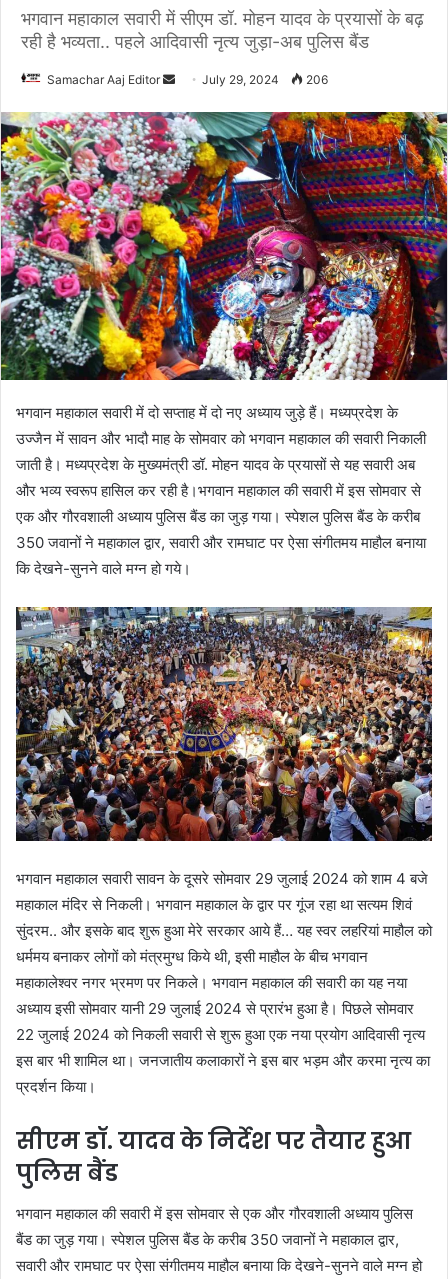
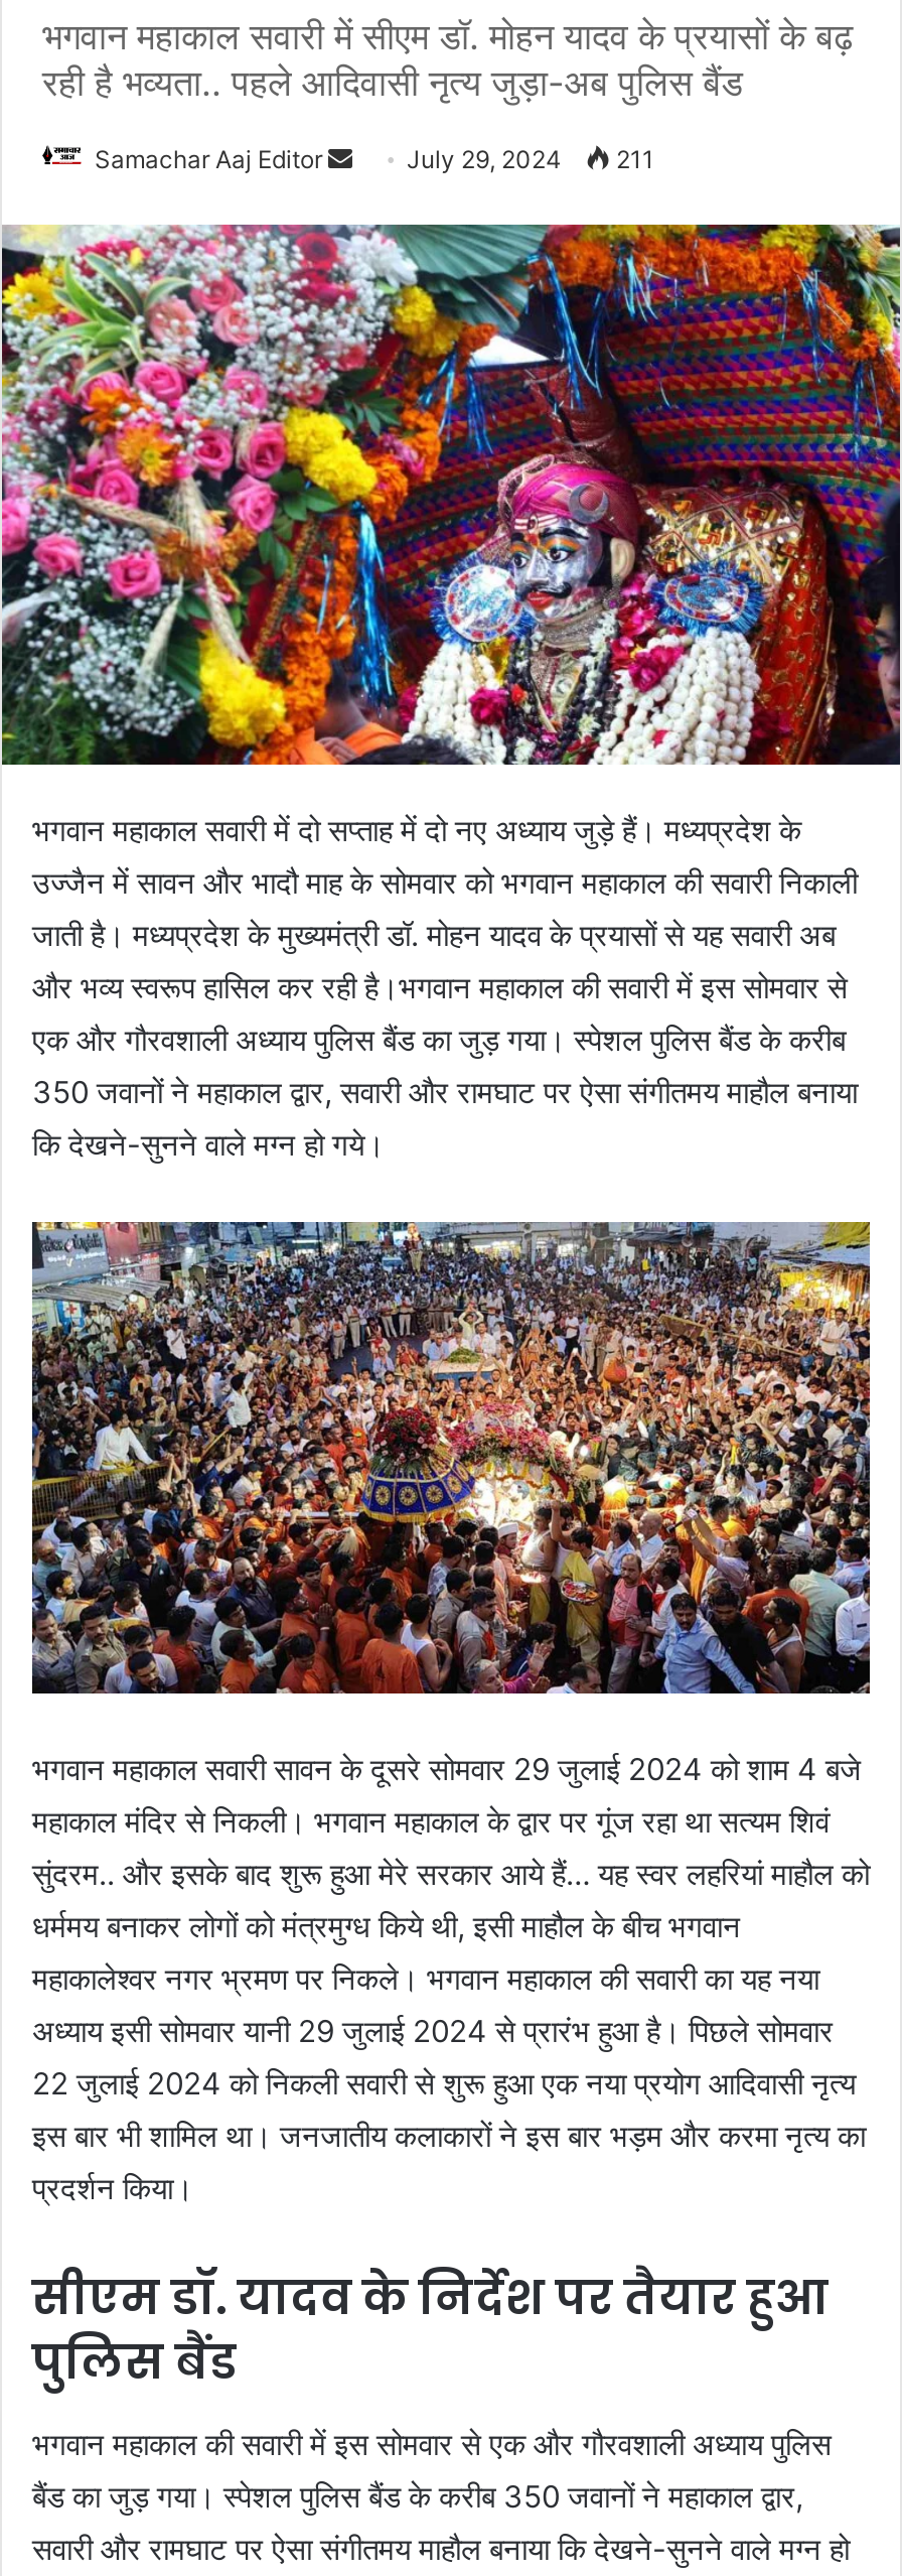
[303,72,328,87] 206 -> [610,143,654,173] 211

